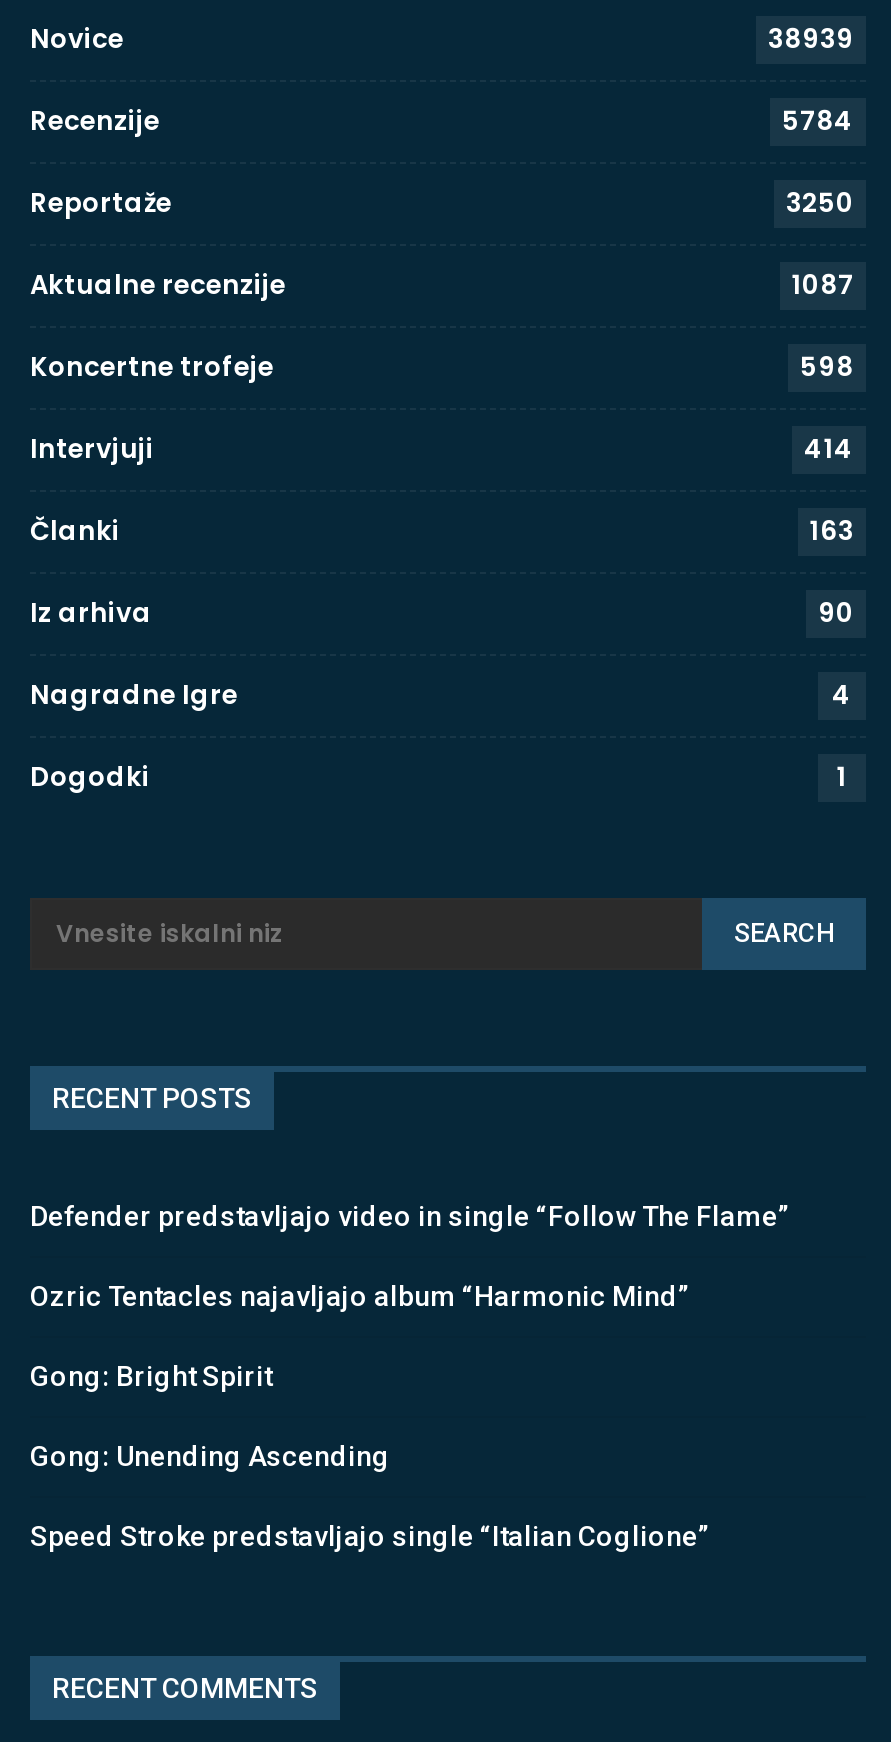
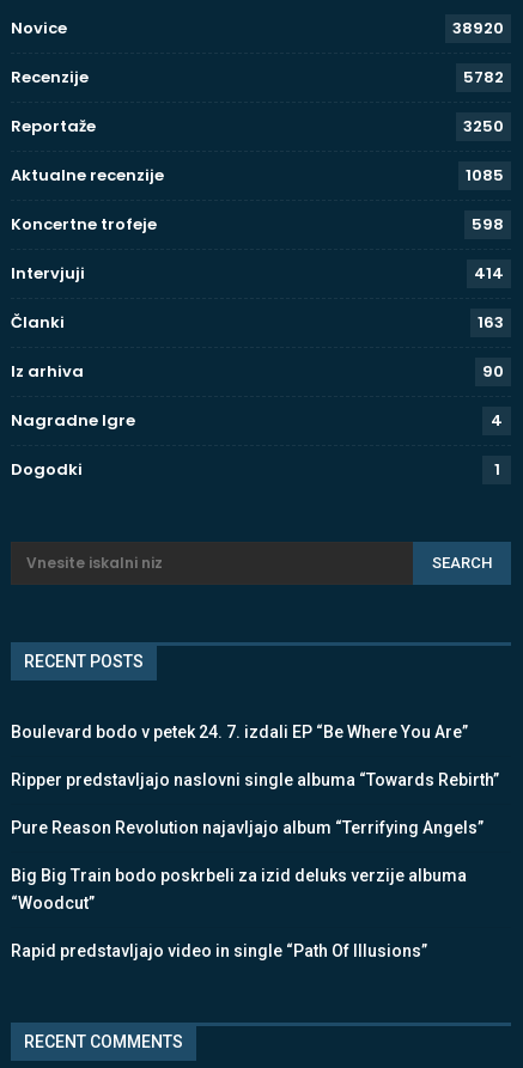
[768,21,854,59] 38939 -> [452,17,504,40] 38920
[782,103,854,141] 5784 -> [463,66,504,89] 5782
[792,267,854,305] 1087 -> [466,164,504,187] 1085
[30,1200,788,1232] Defender predstavljajo video in single “Follow The Flame” -> [11,722,468,742] Boulevard bodo v petek 24. 7. izdali EP “Be Where You Are”
[30,1280,688,1312] Ozric Tentacles najavljajo album “Harmonic Mind” -> [11,770,499,789] Ripper predstavljajo naslovni single albuma “Towards Rebirth”
[30,1360,272,1392] Gong: Bright Spirit -> [11,818,484,837] Pure Reason Revolution najavljajo album “Terrifying Angels”
[30,1440,390,1472] Gong: Unending Ascending -> [11,866,467,913] Big Big Train bodo poskrbeli za izid deluks verzije albuma | “Woodcut”
[30,1520,708,1552] Speed Stroke predstavljajo single “Italian Coglione” -> [11,941,427,960] Rapid predstavljajo video in single “Path Of Illusions”

